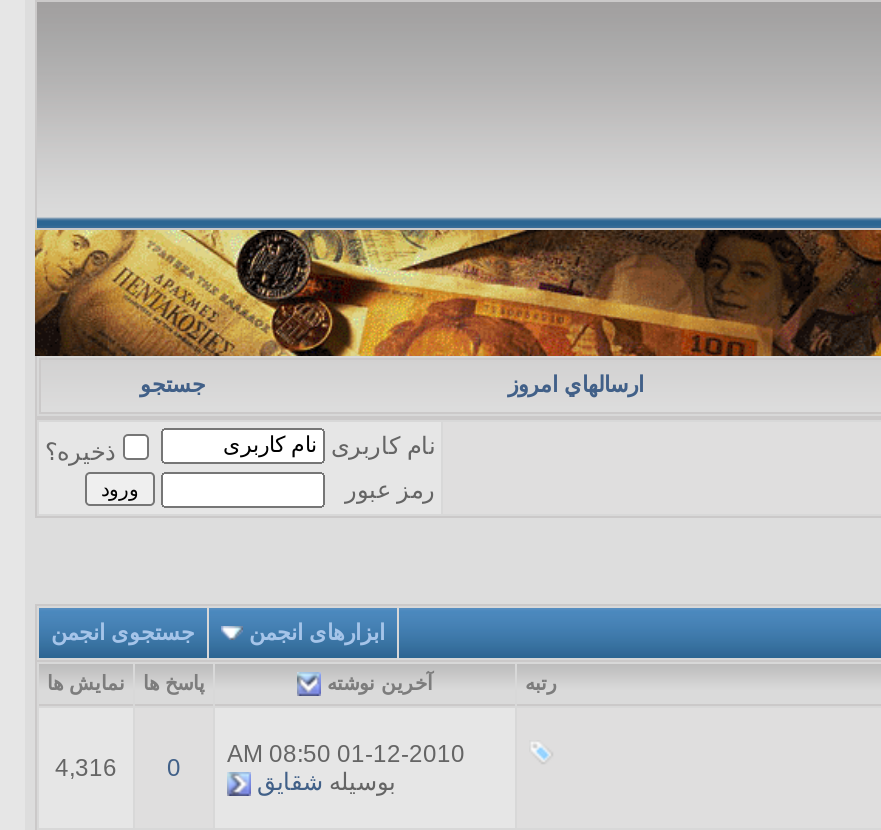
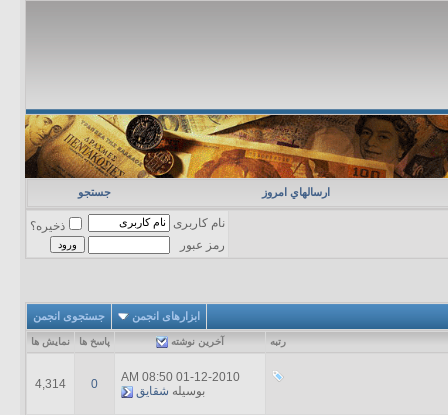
[55,753,181,781] 4,316 0 -> [35,377,98,391] 4,314 0

